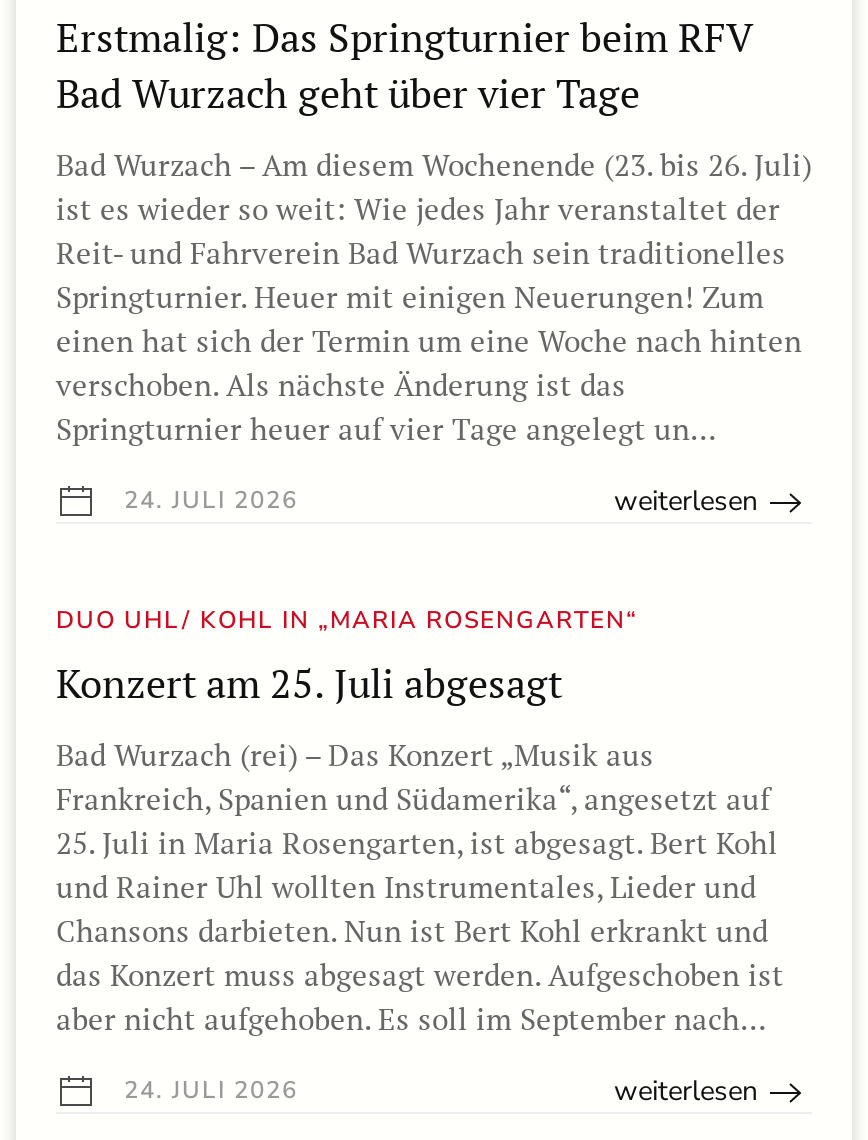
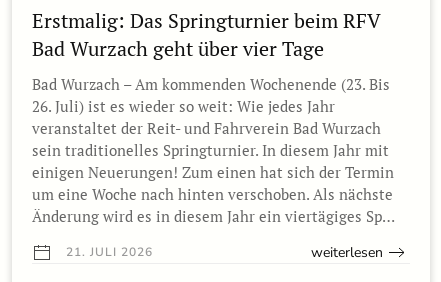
[56,144,812,1106] Bad Wurzach – Am diesem Wochenende (23. bis 26. Juli) | ist es wieder so weit: Wie jedes Jahr veranstaltet der | Reit- und Fahrverein Bad Wurzach sein traditionelles | Springturnier. Heuer mit einigen Neuerungen! Zum | einen hat sich der Termin um eine Woche nach hinten | verschoben. Als nächste Änderung ist das | Springturnier heuer auf vier Tage angelegt un… | 24. JULI 2026 | weiterlesen | DUO UHL/ KOHL IN „MARIA ROSENGARTEN“ | Konzert am 25. Juli abgesagt | Bad Wurzach (rei) – Das Konzert „Musik aus | Frankreich, Spanien und Südamerika“, angesetzt auf | 25. Juli in Maria Rosengarten, ist abgesagt. Bert Kohl | und Rainer Uhl wollten Instrumentales, Lieder und | Chansons darbieten. Nun ist Bert Kohl erkrankt und | das Konzert muss abgesagt werden. Aufgeschoben ist | aber nicht aufgehoben. Es soll im September nach… | 24. JULI 2026 -> [32,74,395,260] Bad Wurzach – Am kommenden Wochenende (23. Bis | 26. Juli) ist es wieder so weit: Wie jedes Jahr | veranstaltet der Reit- und Fahrverein Bad Wurzach | sein traditionelles Springturnier. In diesem Jahr mit | einigen Neuerungen! Zum einen hat sich der Termin | um eine Woche nach hinten verschoben. Als nächste | Änderung wird es in diesem Jahr ein viertägiges Sp… | 21. JULI 2026

